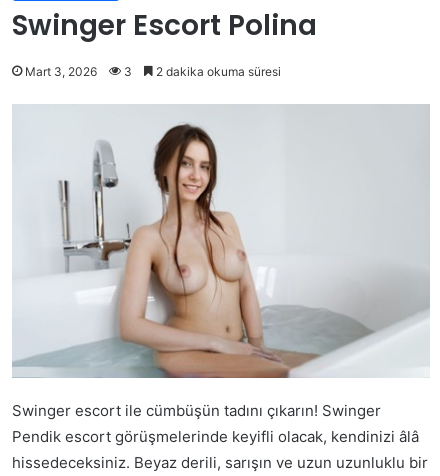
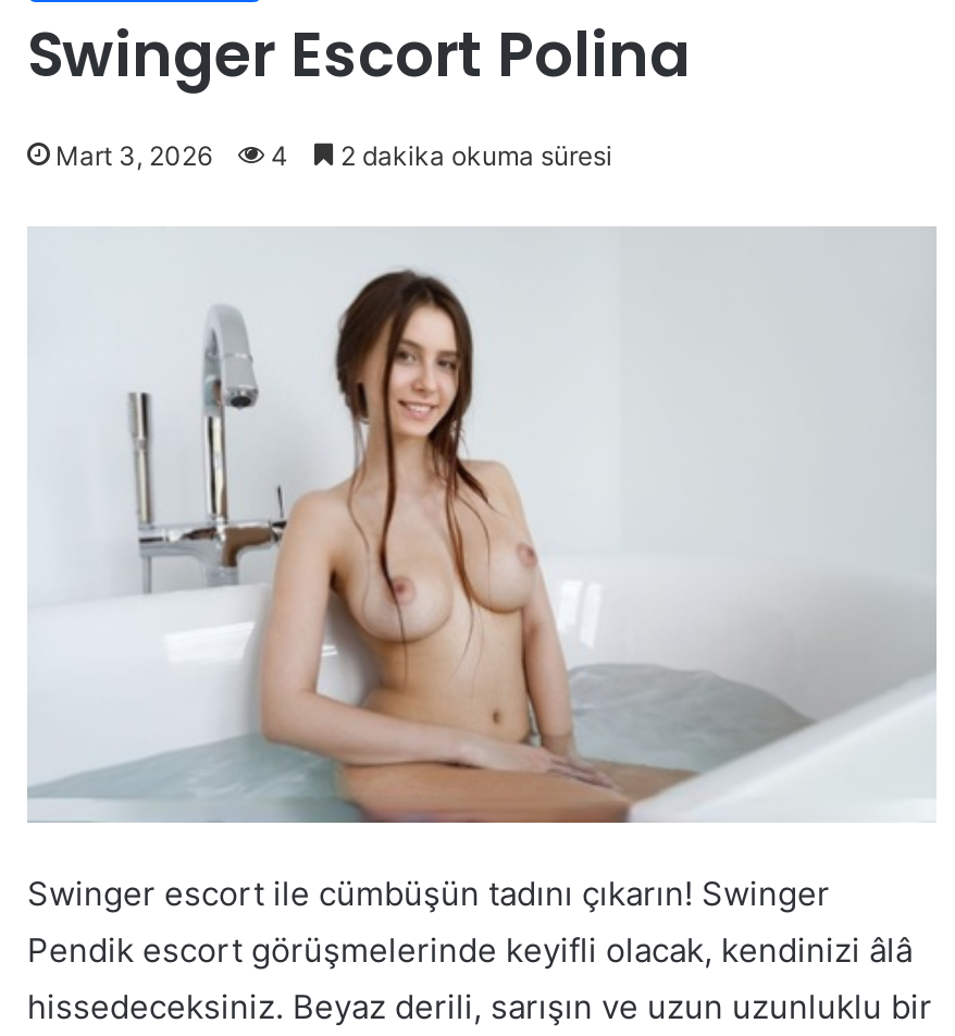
[25,64,281,79] Mart 3, 2026 3 2 dakika okuma süresi -> [55,139,612,172] Mart 3, 2026 4 2 dakika okuma süresi

